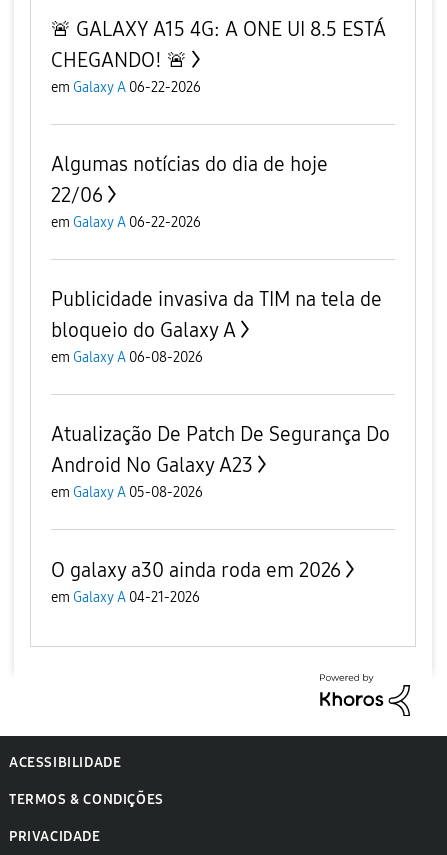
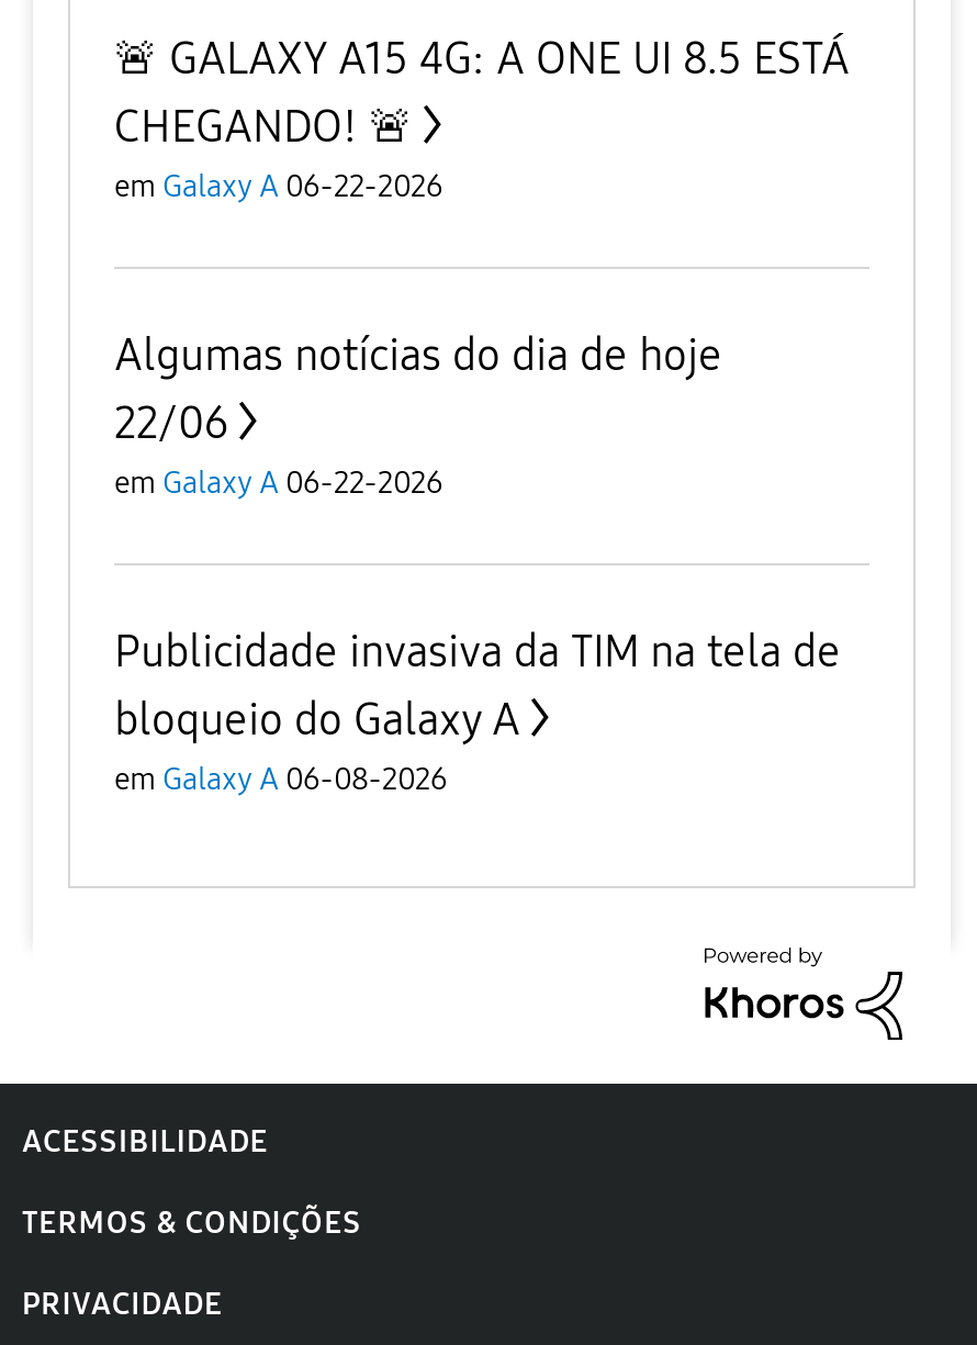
[51,422,390,606] Atualização De Patch De Segurança Do | Android No Galaxy A23 | em Galaxy A 05-08-2026 | O galaxy a30 ainda roda em 2026 | em Galaxy A 04-21-2026 -> none

